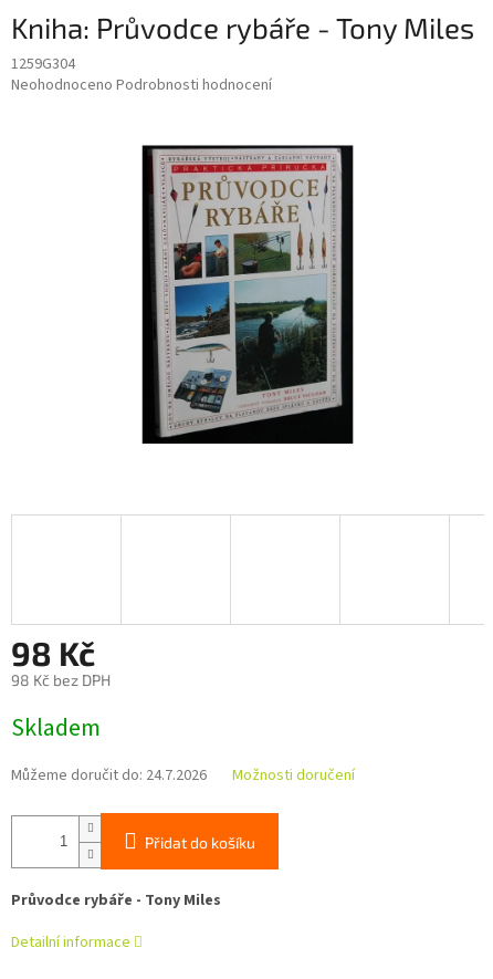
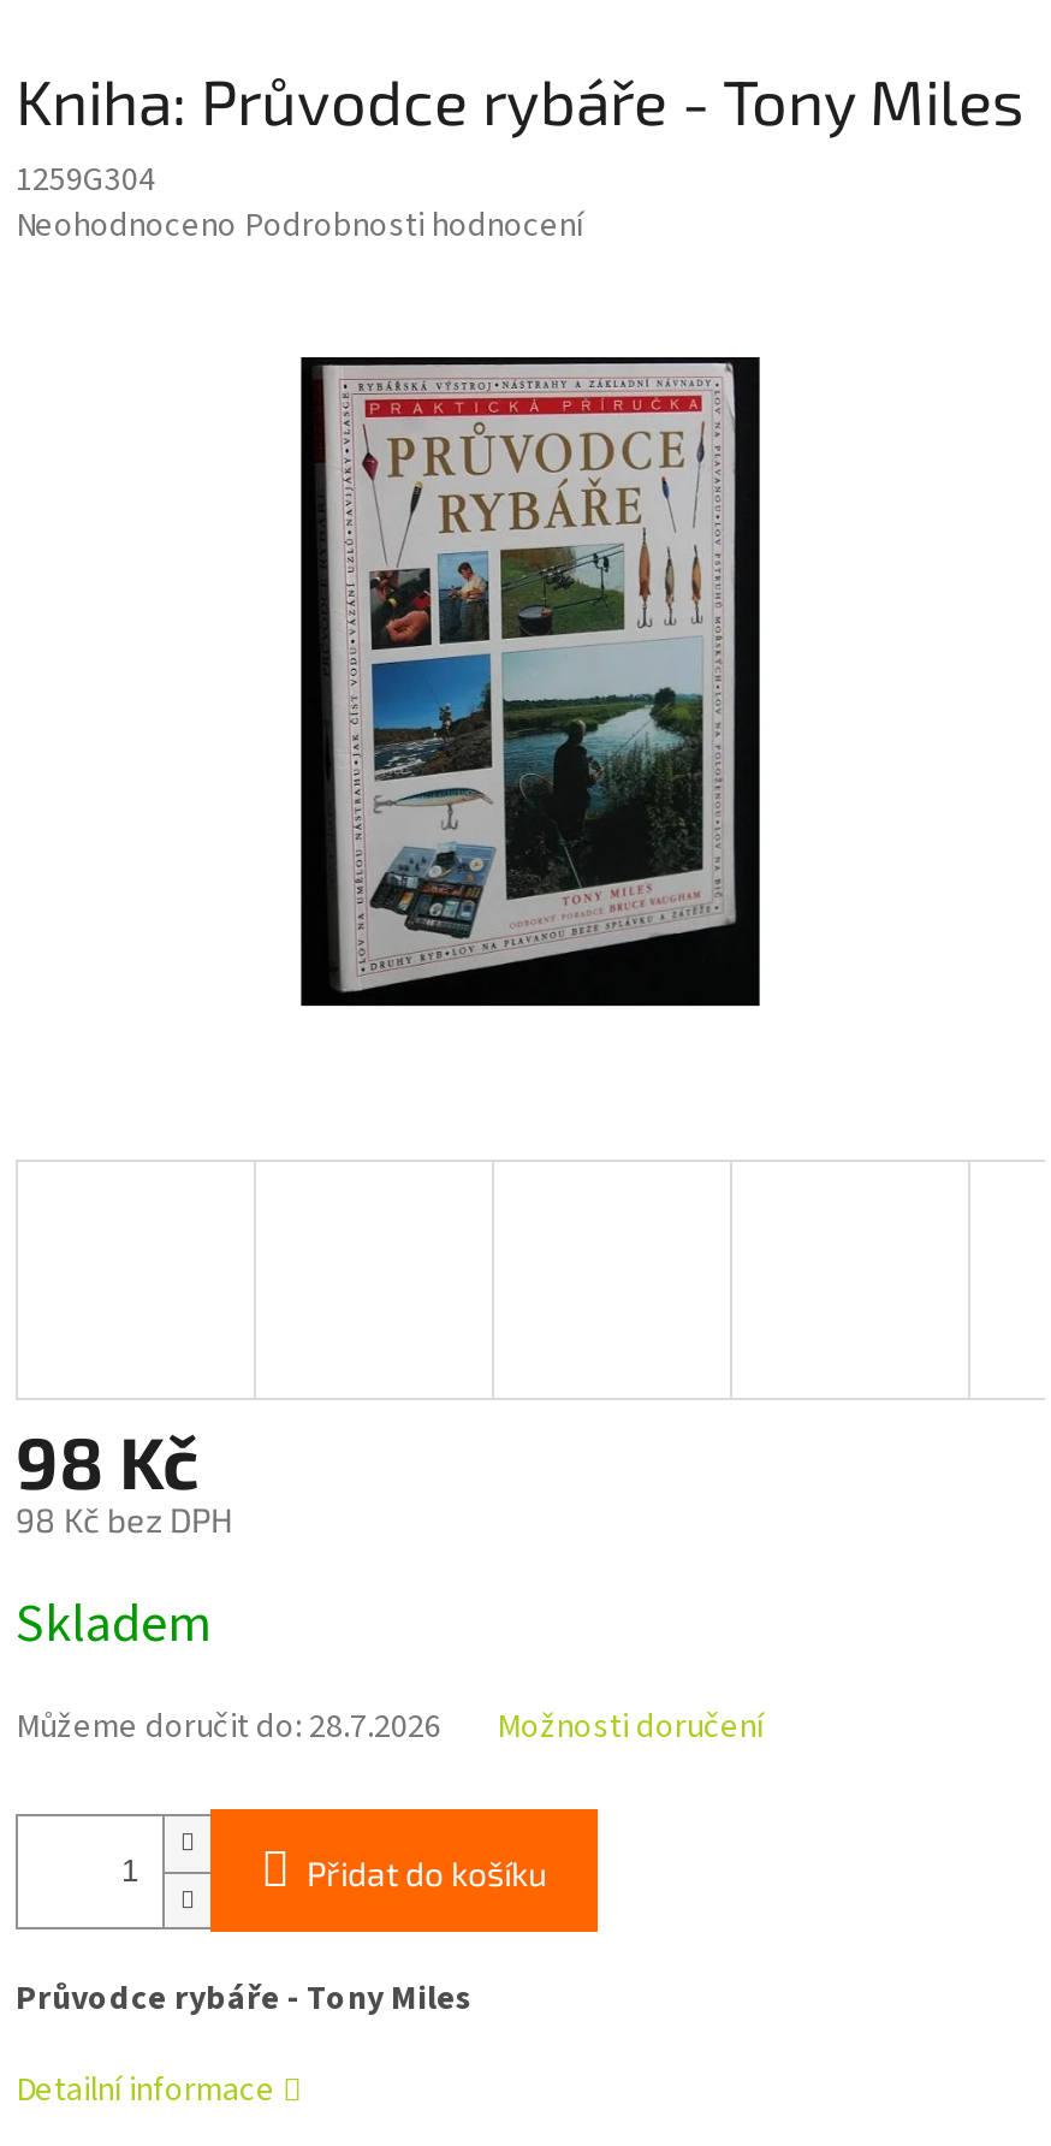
[11,765,207,787] Můžeme doručit do: 24.7.2026 -> [16,1704,441,1752] Můžeme doručit do: 28.7.2026

